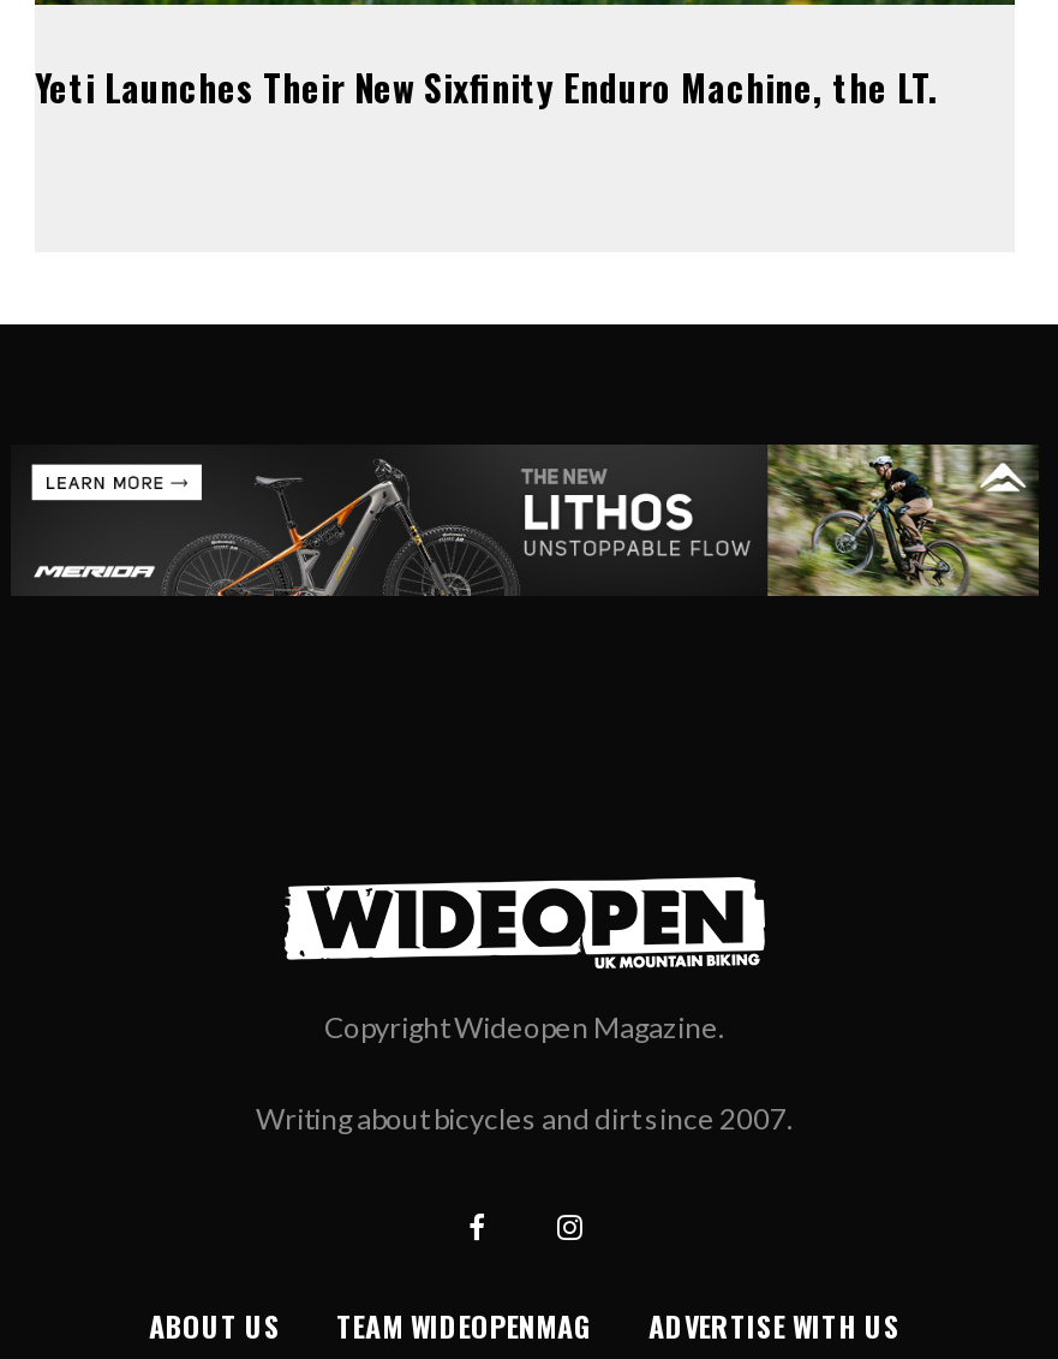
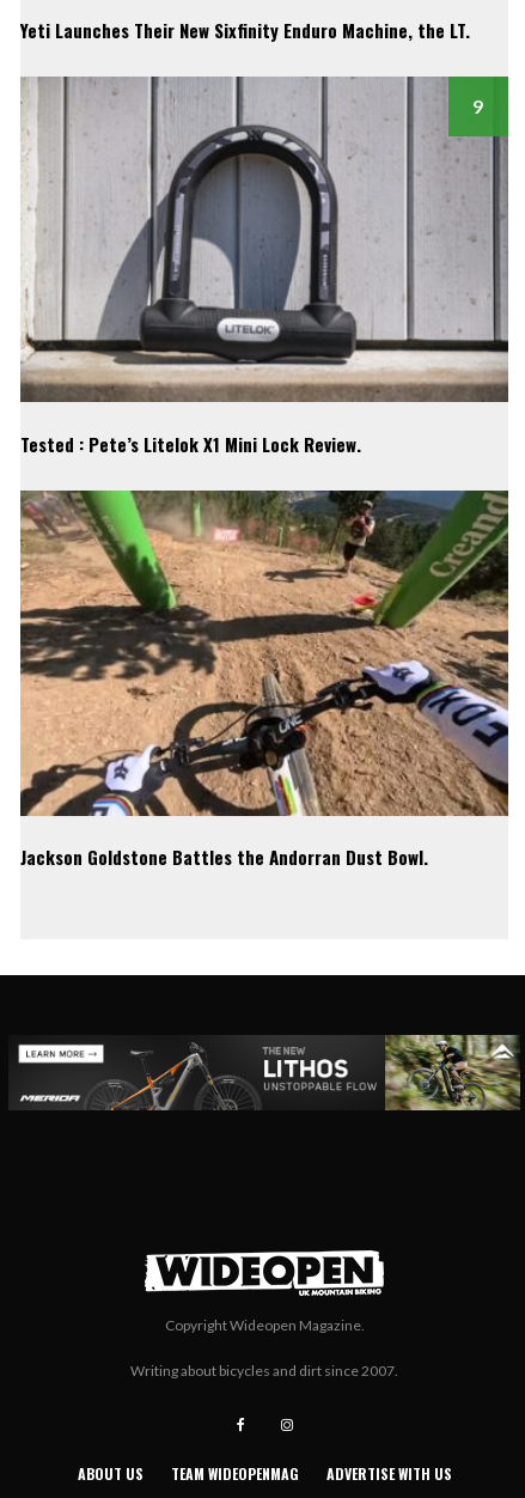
none -> [19,75,509,817] [image] | 9
none -> [20,430,361,457] Tested : Pete’s Litelok X1 Mini Lock Review.
none -> [20,843,428,870] Jackson Goldstone Battles the Andorran Dust Bowl.

